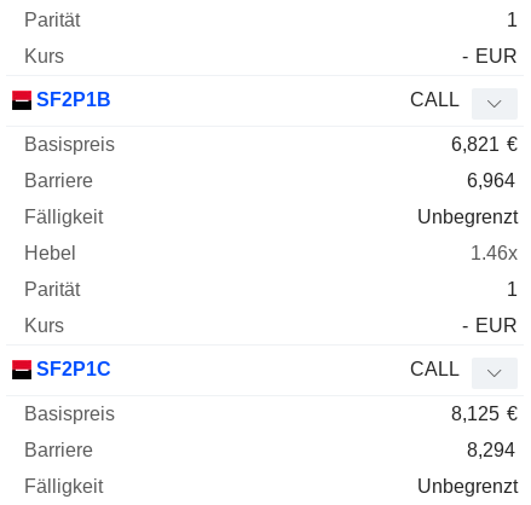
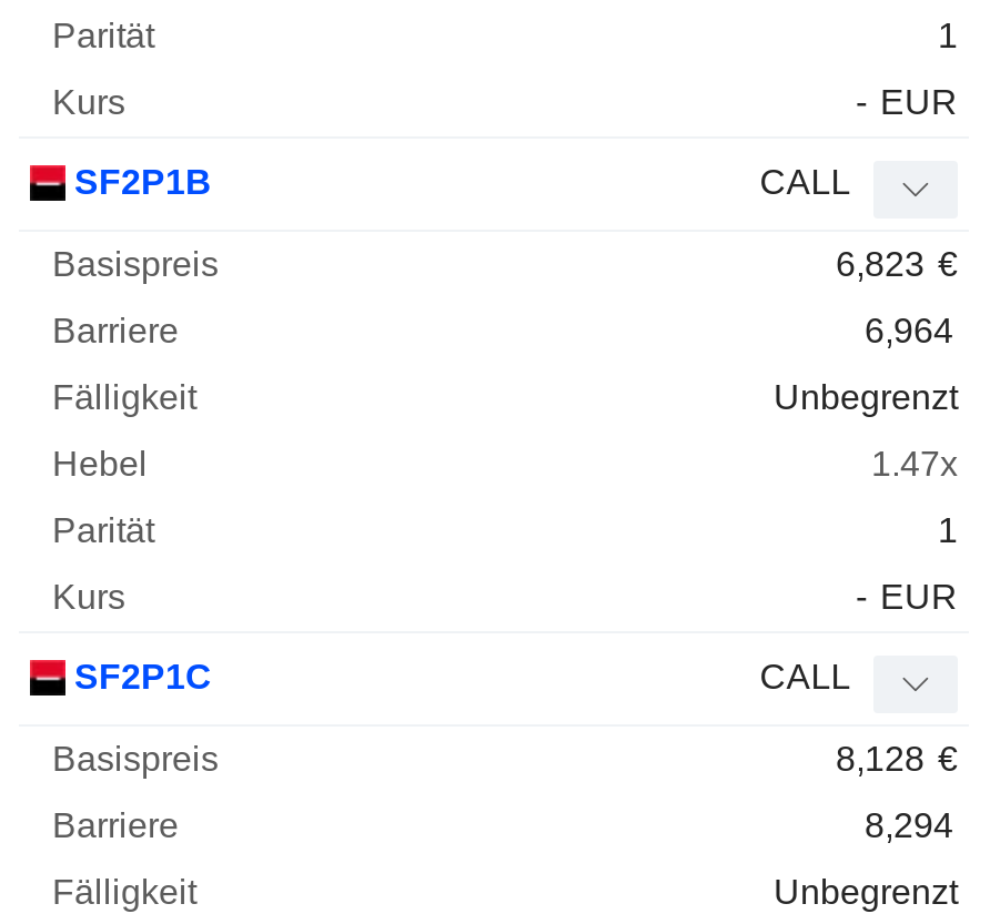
[451,134,518,155] 6,821 € -> [836,246,958,283] 6,823 €
[471,243,518,264] 1.46x -> [871,445,958,483] 1.47x
[451,404,518,424] 8,125 € -> [836,740,958,778] 8,128 €

